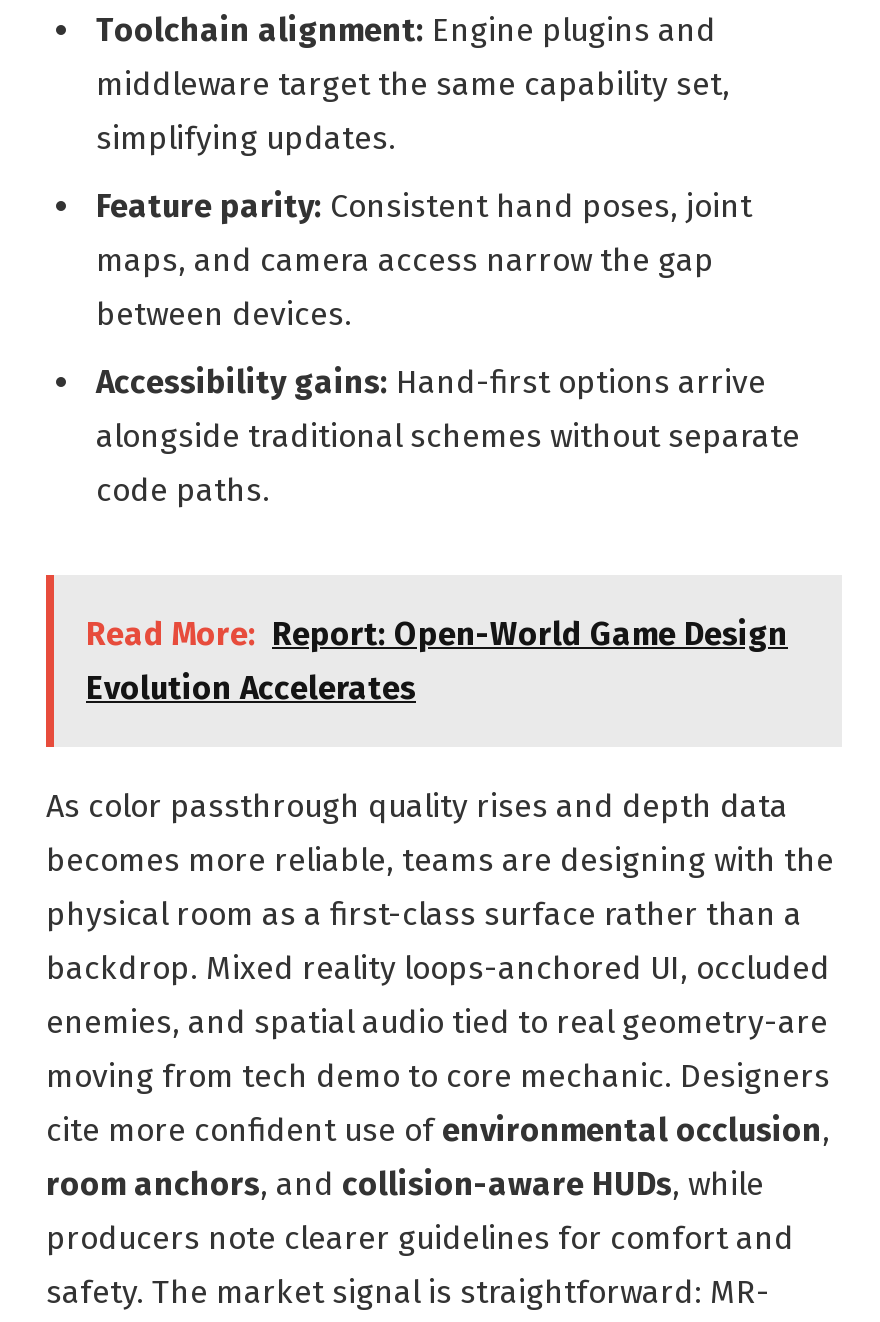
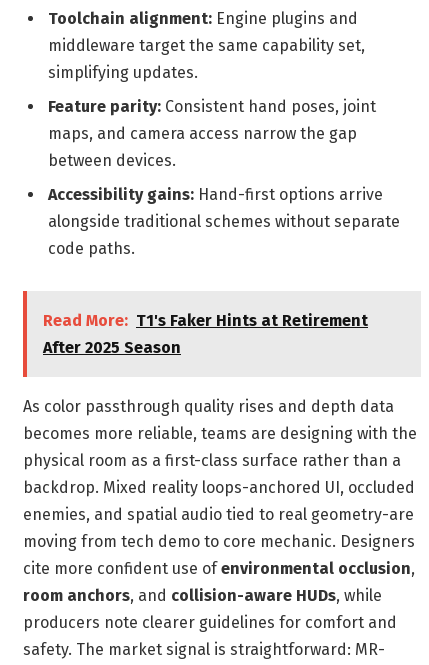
[86,614,788,706] Read More: Report: Open-World Game Design | Evolution Accelerates -> [43,311,368,357] Read More: T1's Faker Hints at Retirement | After 2025 Season

